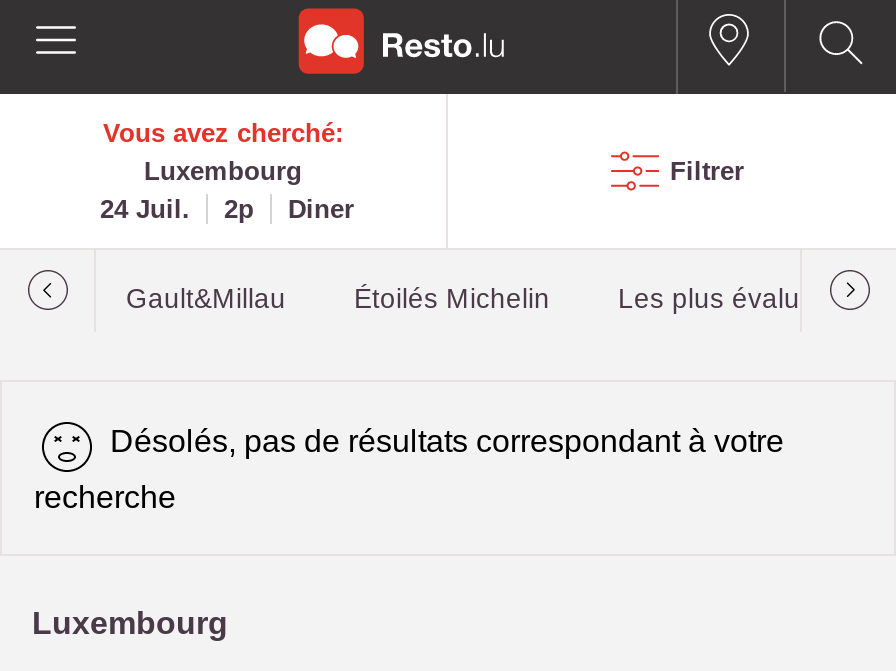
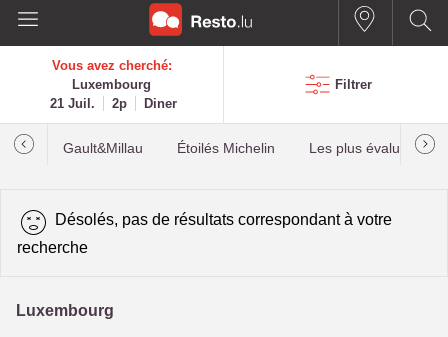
[100,194,354,224] 24 Juil. 2p Diner -> [50,96,177,111] 21 Juil. 2p Diner

